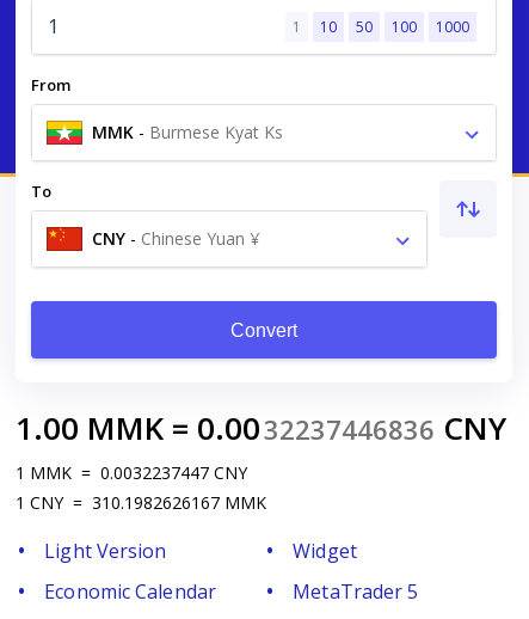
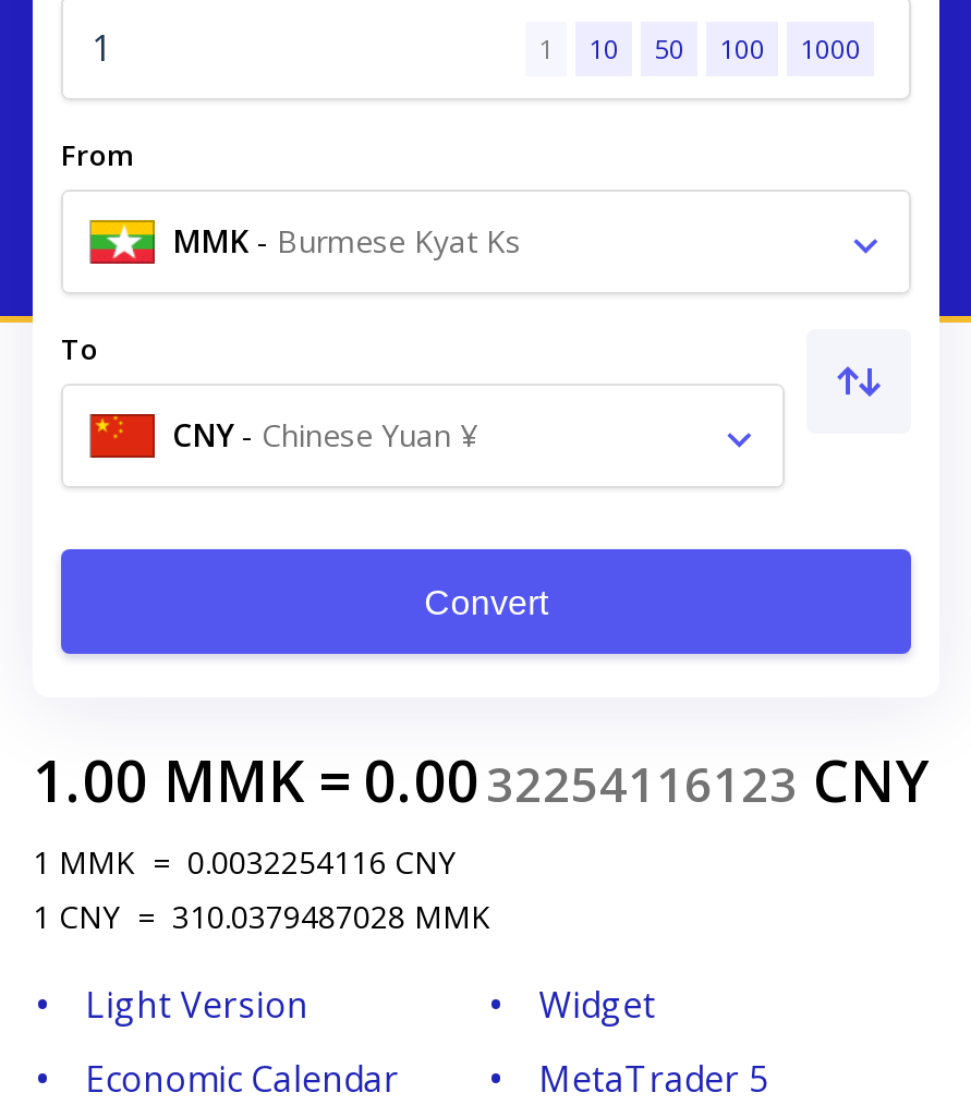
[16,406,506,449] 1.00 MMK = 0.00 32237446836 CNY -> [33,741,928,819] 1.00 MMK = 0.00 32254116123 CNY
[16,461,247,484] 1 MMK = 0.0032237447 CNY -> [33,841,456,883] 1 MMK = 0.0032254116 CNY
[16,491,266,514] 1 CNY = 310.1982626167 MMK -> [33,896,490,937] 1 CNY = 310.0379487028 MMK

